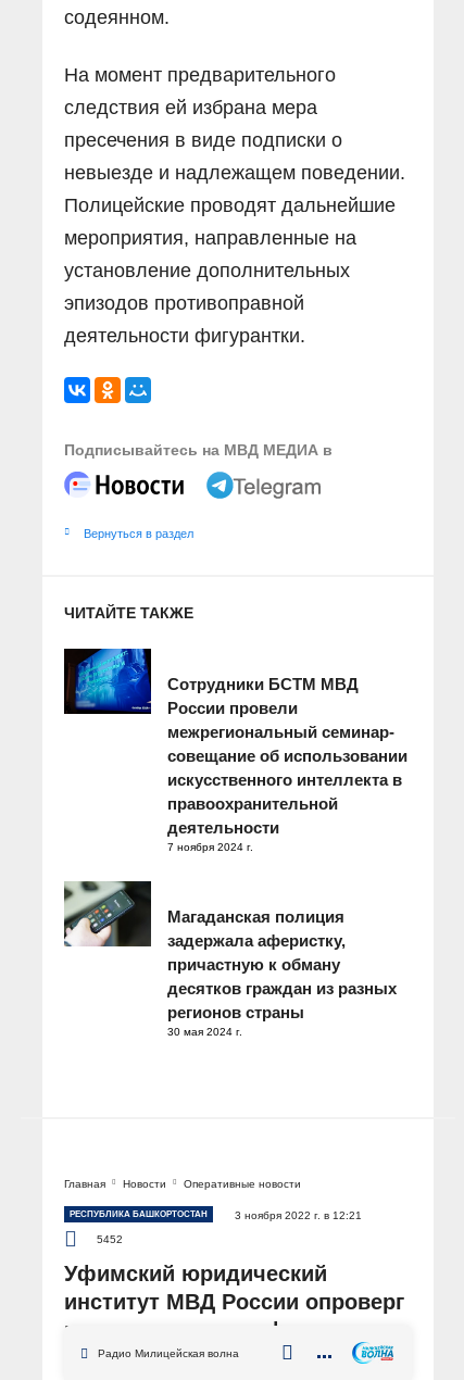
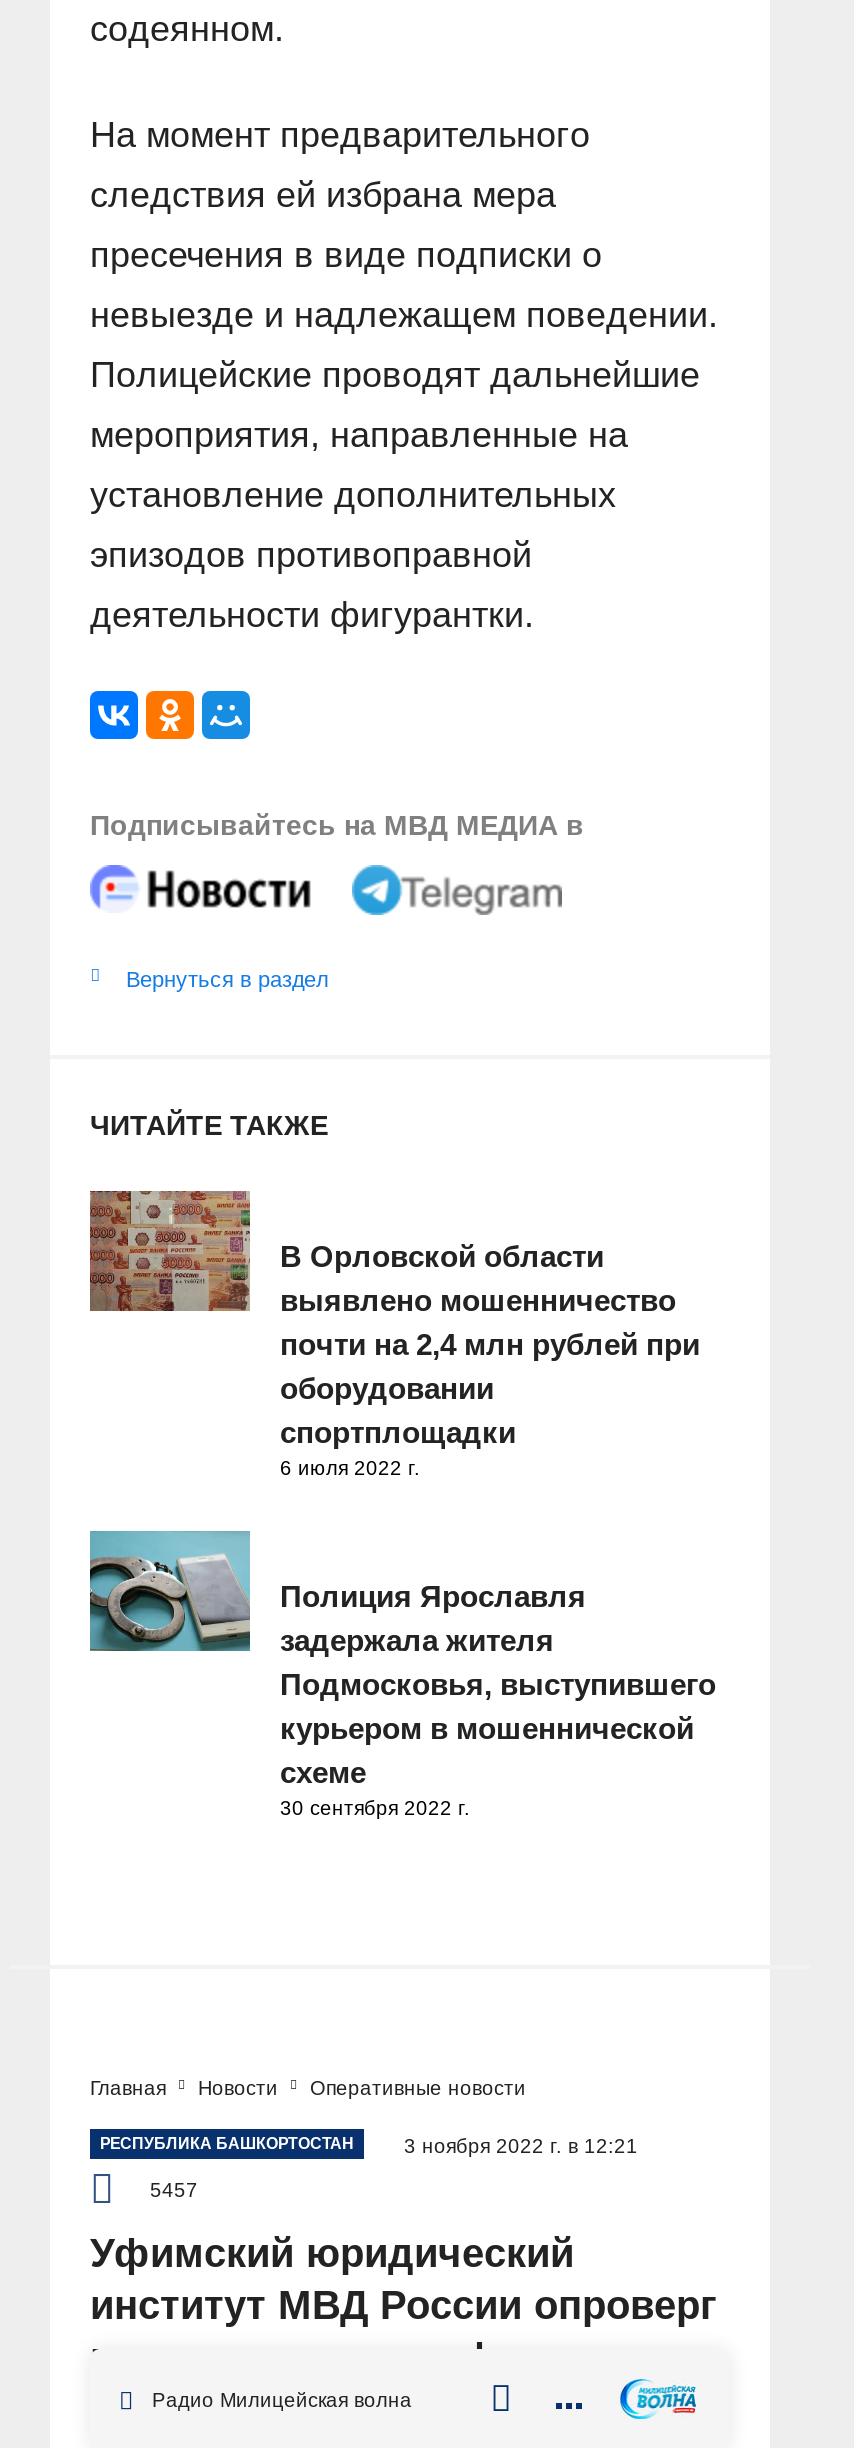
[63,648,407,853] [image] | Сотрудники БСТМ МВД | России провели | межрегиональный семинар- | совещание об использовании | искусственного интеллекта в | правоохранительной | деятельности | 7 ноября 2024 г. -> [88,1189,700,1479] [image] | В Орловской области | выявлено мошенничество | почти на 2,4 млн рублей при | оборудовании | спортплощадки | 6 июля 2022 г.
[63,880,397,1038] [image] | Магаданская полиция | задержала аферистку, | причастную к обману | десятков граждан из разных | регионов страны | 30 мая 2024 г. -> [88,1529,716,1819] [image] | Полиция Ярославля | задержала жителя | Подмосковья, выступившего | курьером в мошеннической | схеме | 30 сентября 2022 г.
[97,1233,123,1245] 5452 -> [150,2179,198,2201] 5457

